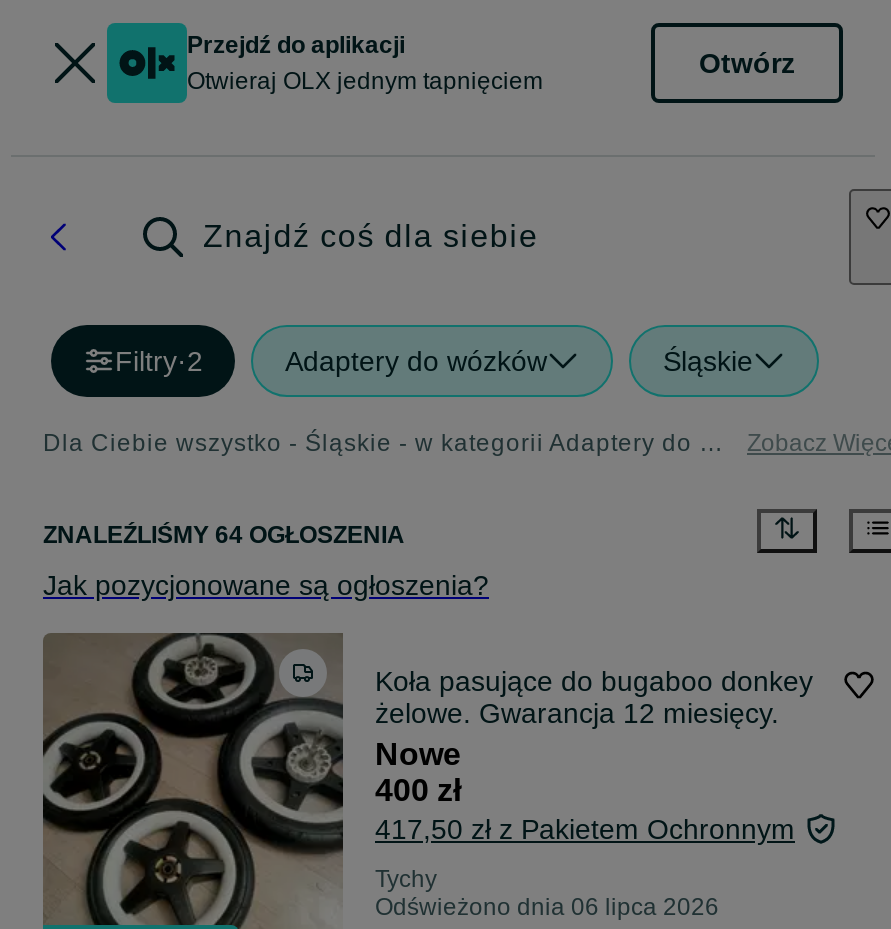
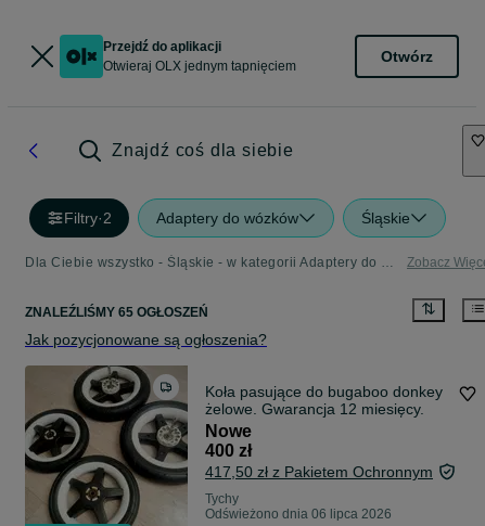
[43,522,405,550] ZNALEŹLIŚMY 64 OGŁOSZENIA -> [25,305,208,320] ZNALEŹLIŚMY 65 OGŁOSZEŃ

